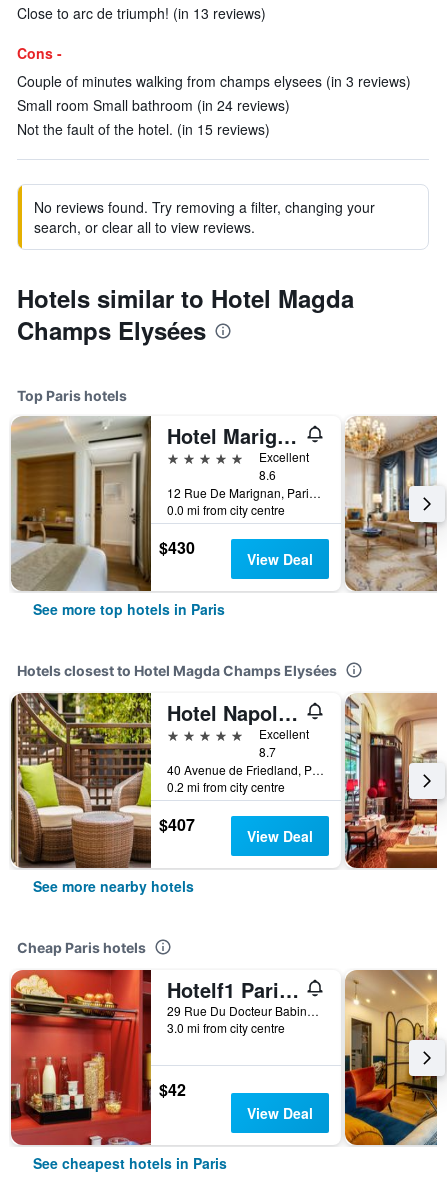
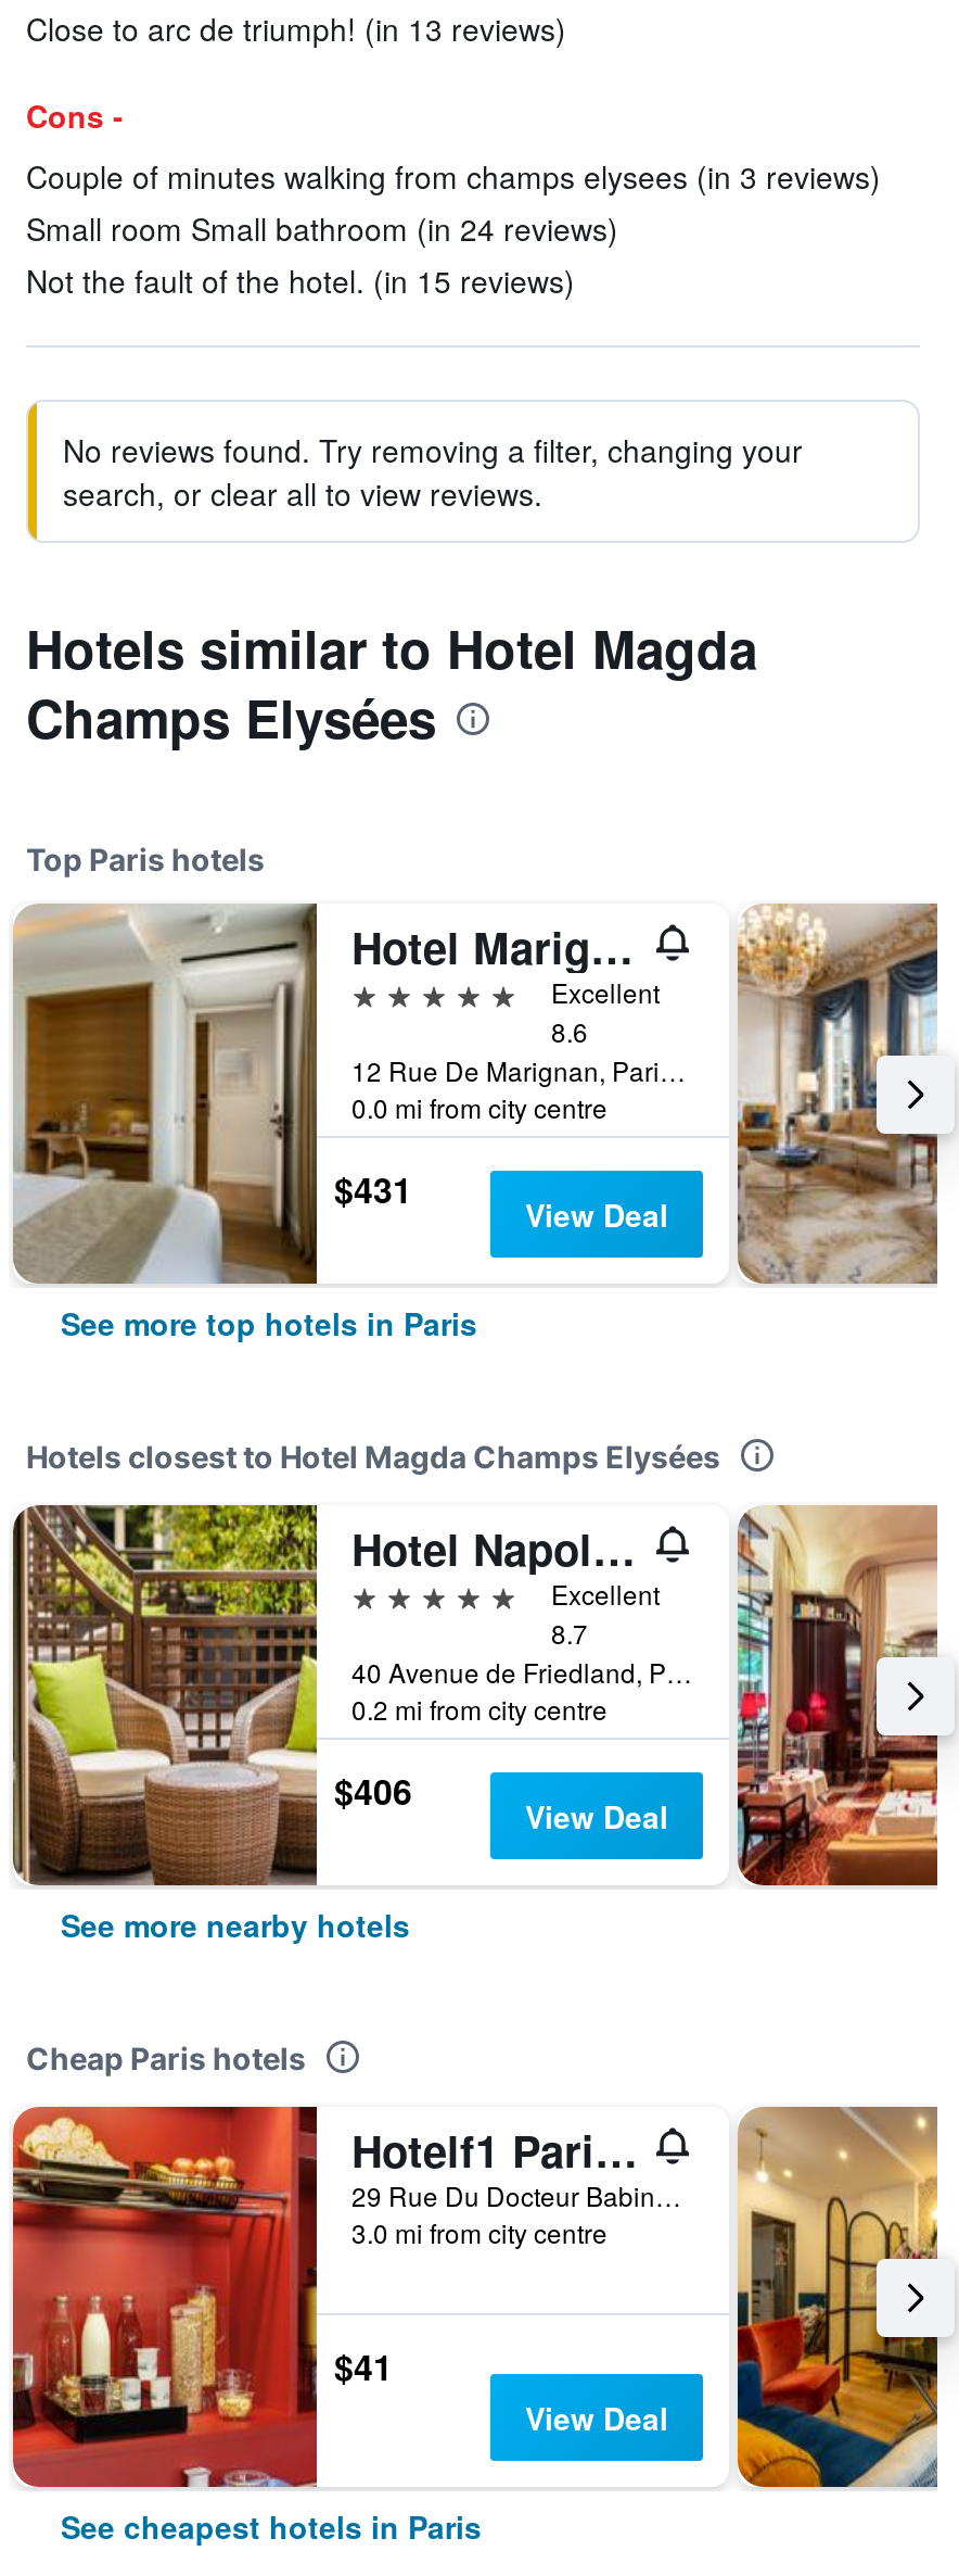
[159,536,195,559] $430 -> [334,1164,412,1214] $431
[159,813,195,836] $407 -> [334,1766,412,1816] $406
[159,1078,186,1101] $42 -> [334,2341,393,2391] $41

